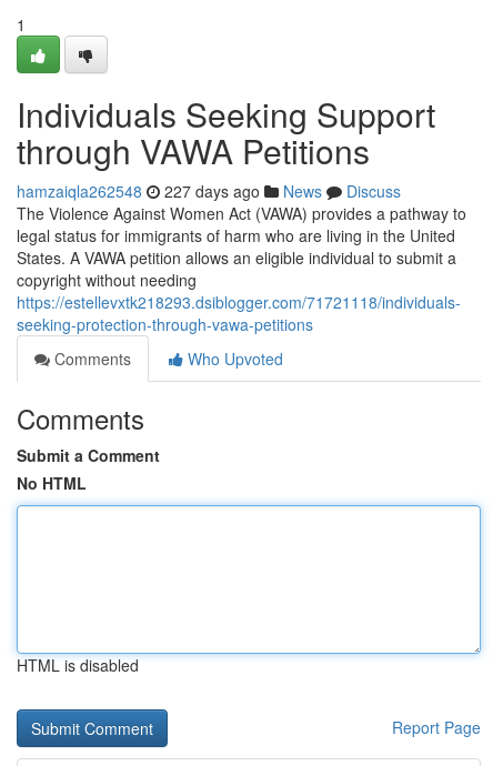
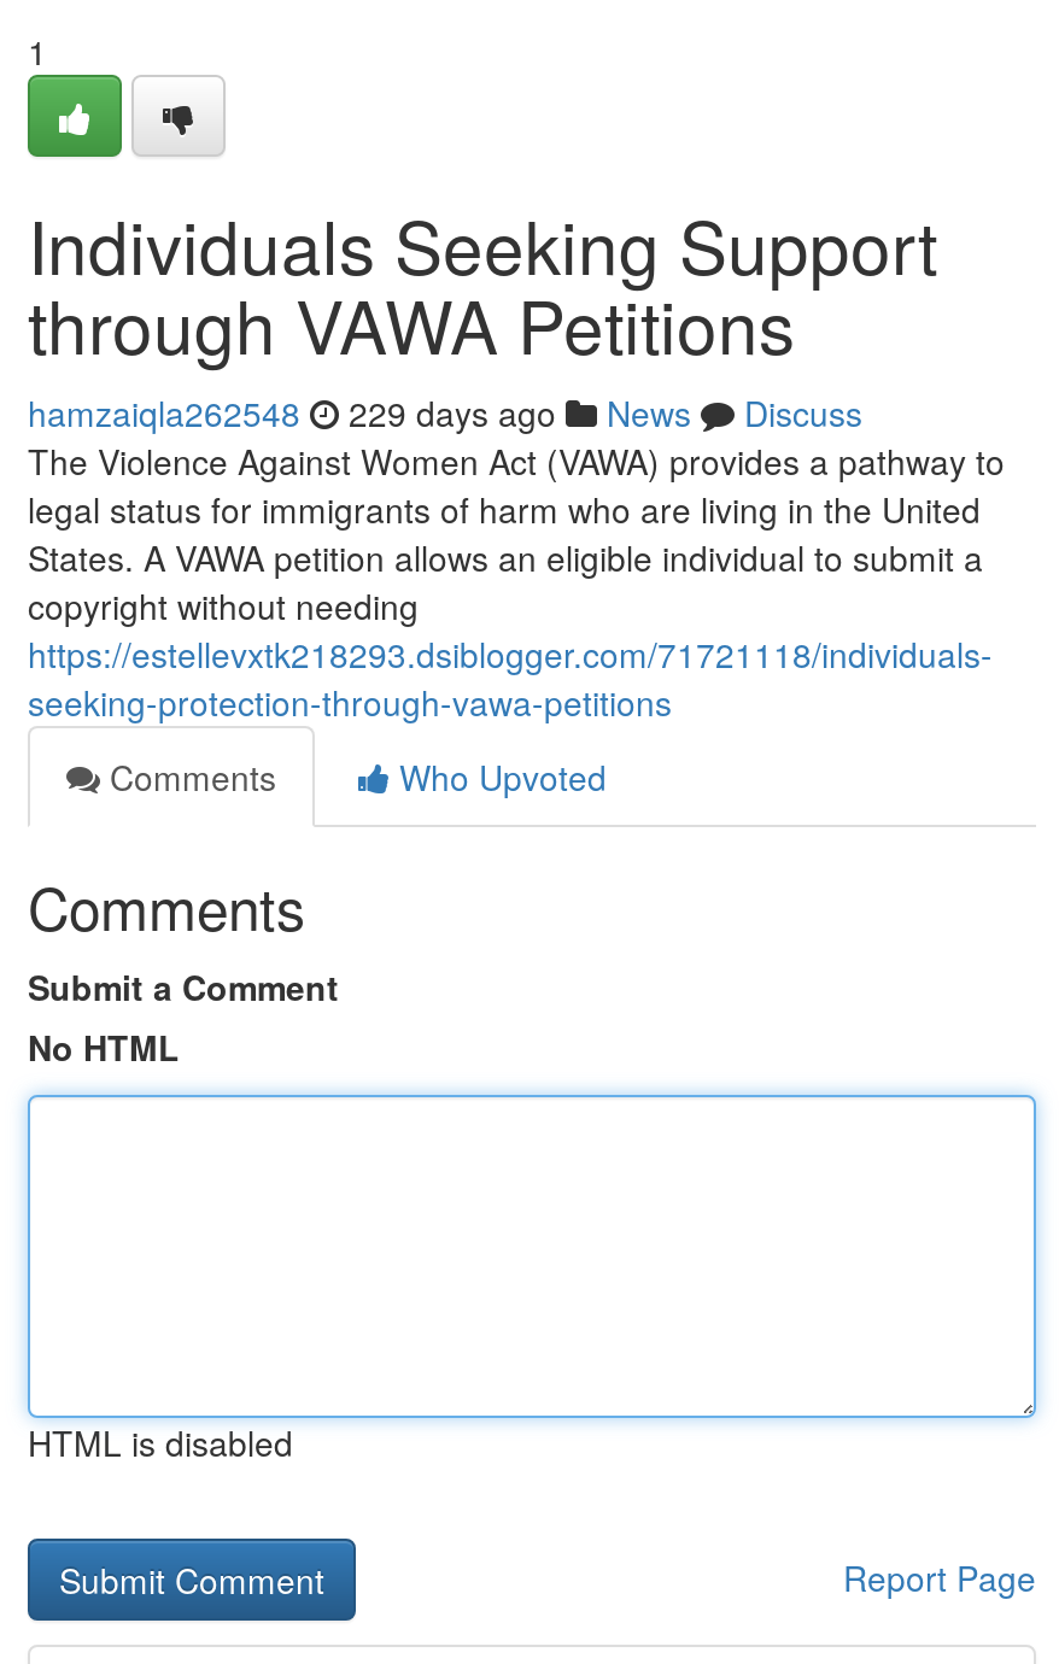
[17,180,401,202] hamzaiqla262548 227 days ago News Discuss -> [28,388,862,436] hamzaiqla262548 229 days ago News Discuss

